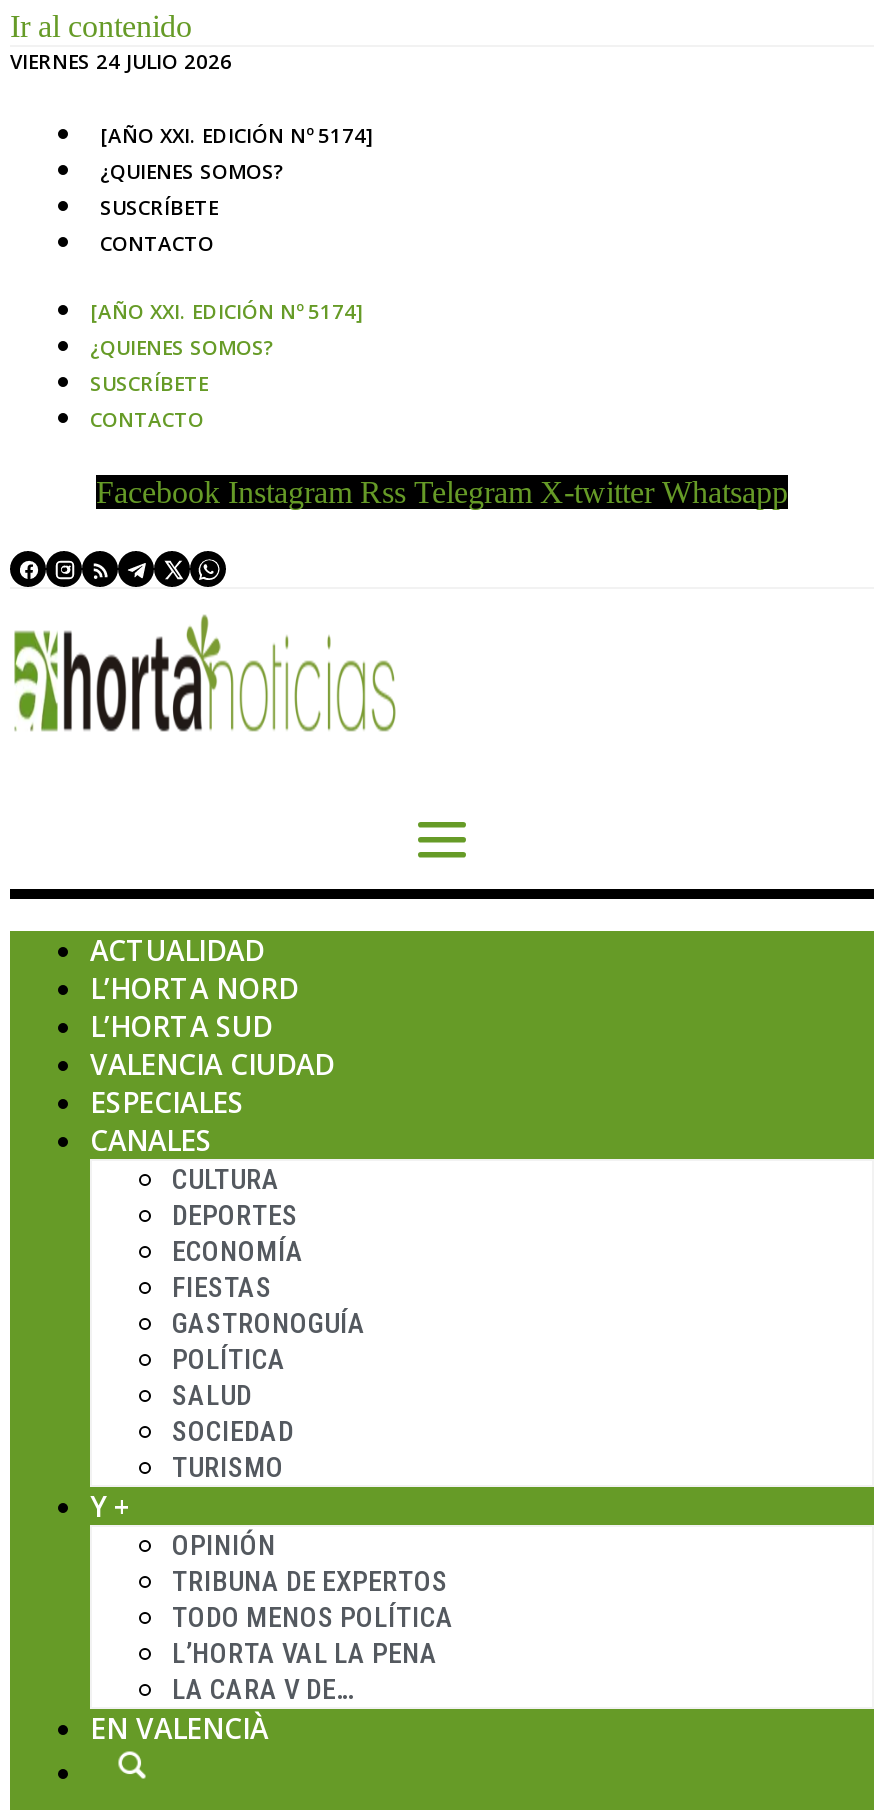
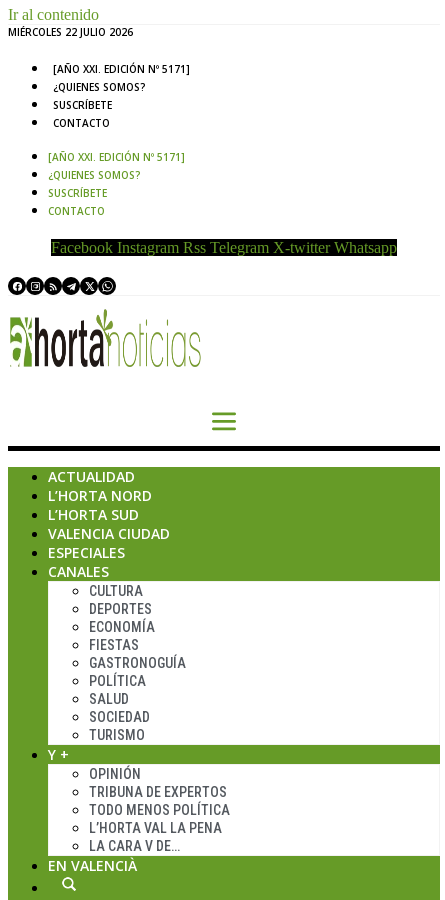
[10,47,232,75] VIERNES 24 JULIO 2026 -> [8,25,133,39] MIÉRCOLES 22 JULIO 2026
[100,121,374,149] [AÑO XXI. EDICIÓN Nº 5174] -> [53,62,190,76] [AÑO XXI. EDICIÓN Nº 5171]
[90,297,364,325] [AÑO XXI. EDICIÓN Nº 5174] -> [48,150,185,164] [AÑO XXI. EDICIÓN Nº 5171]

